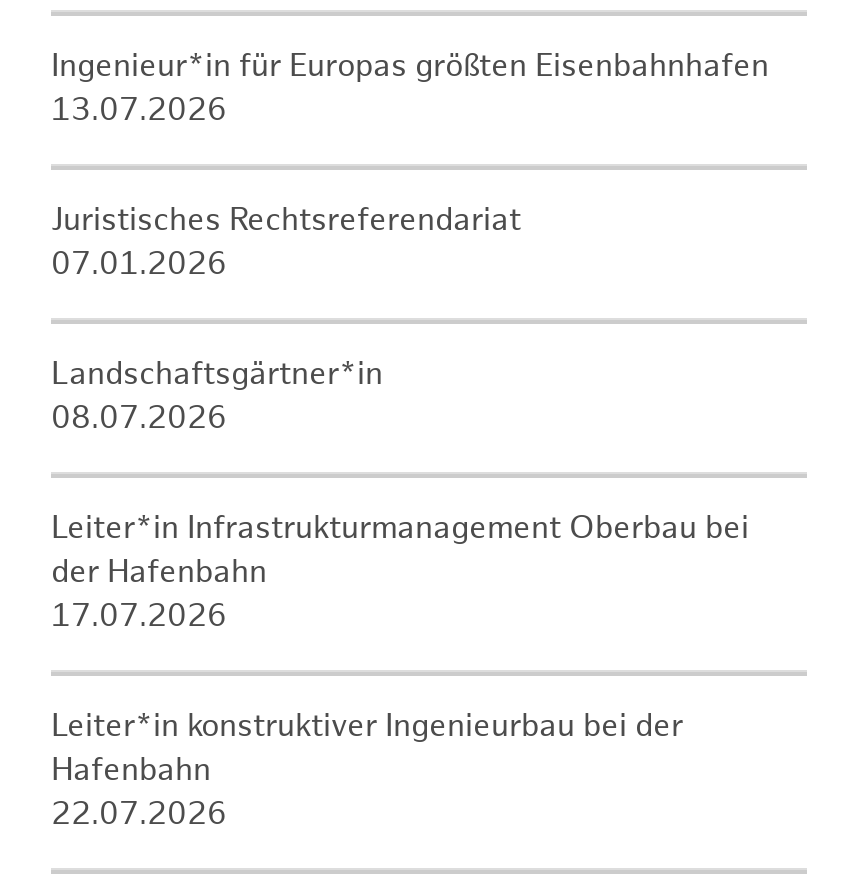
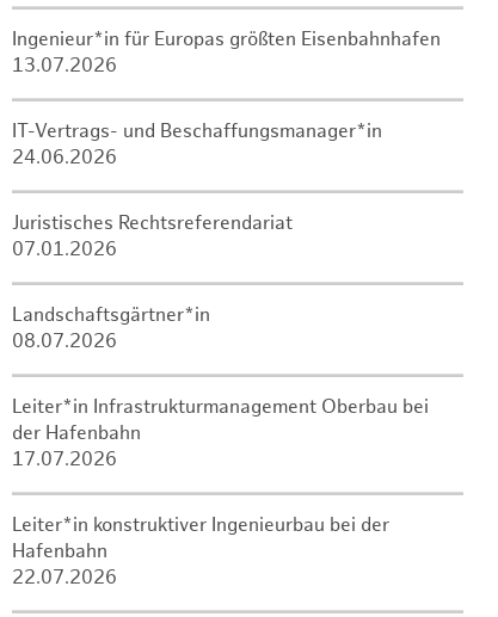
none -> [12,121,382,170] IT-Vertrags- und Beschaffungsmanager*in | 24.06.2026

